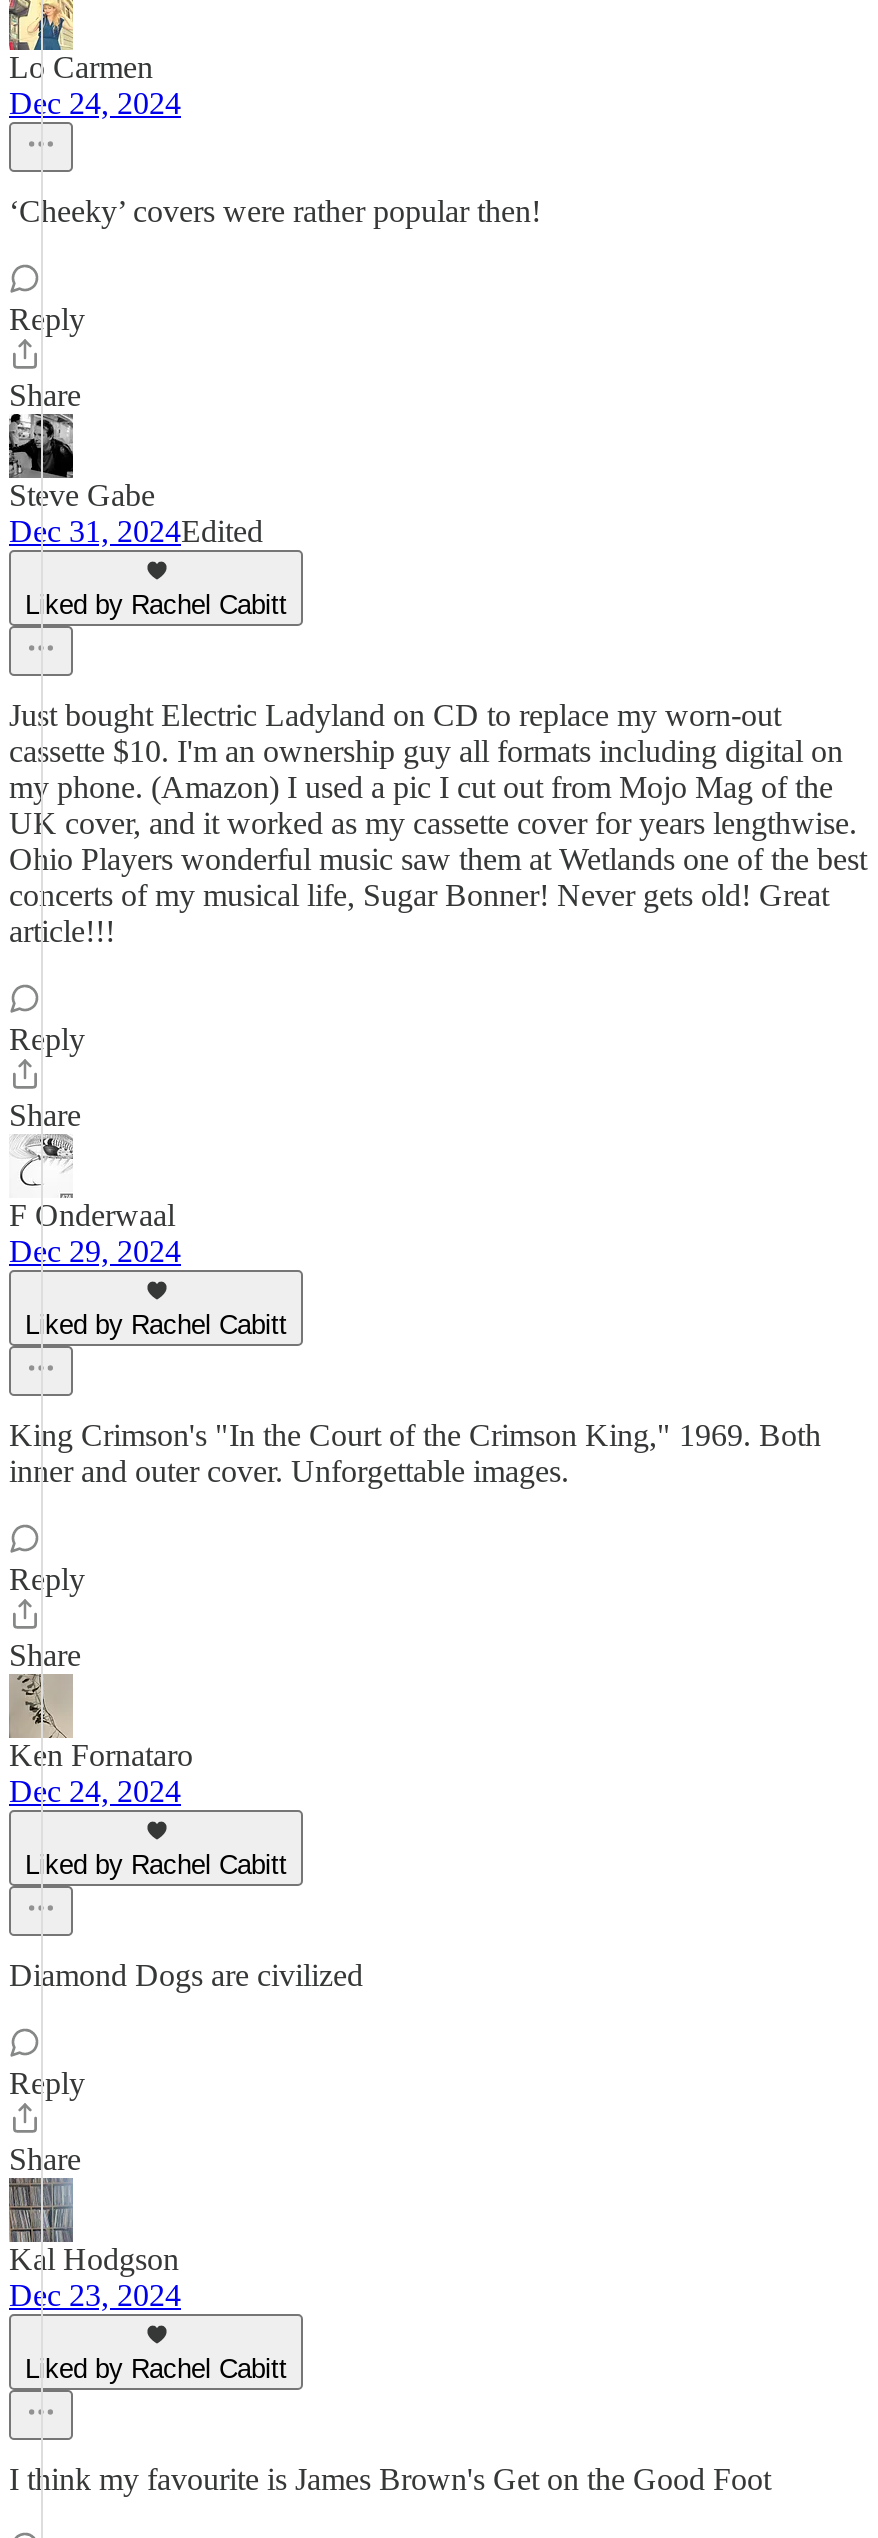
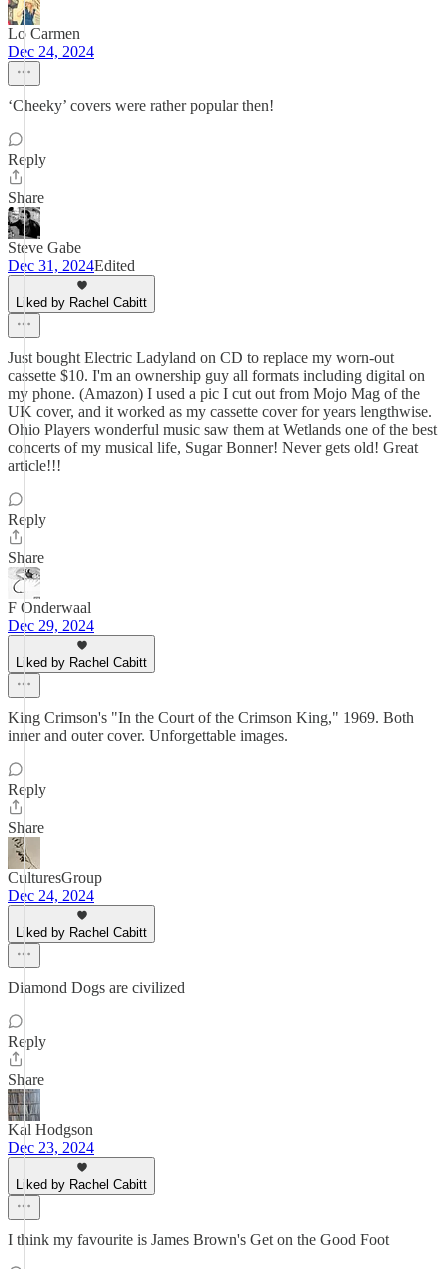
[9,1738,193,1772] Ken Fornataro -> [8,869,102,886] CulturesGroup

